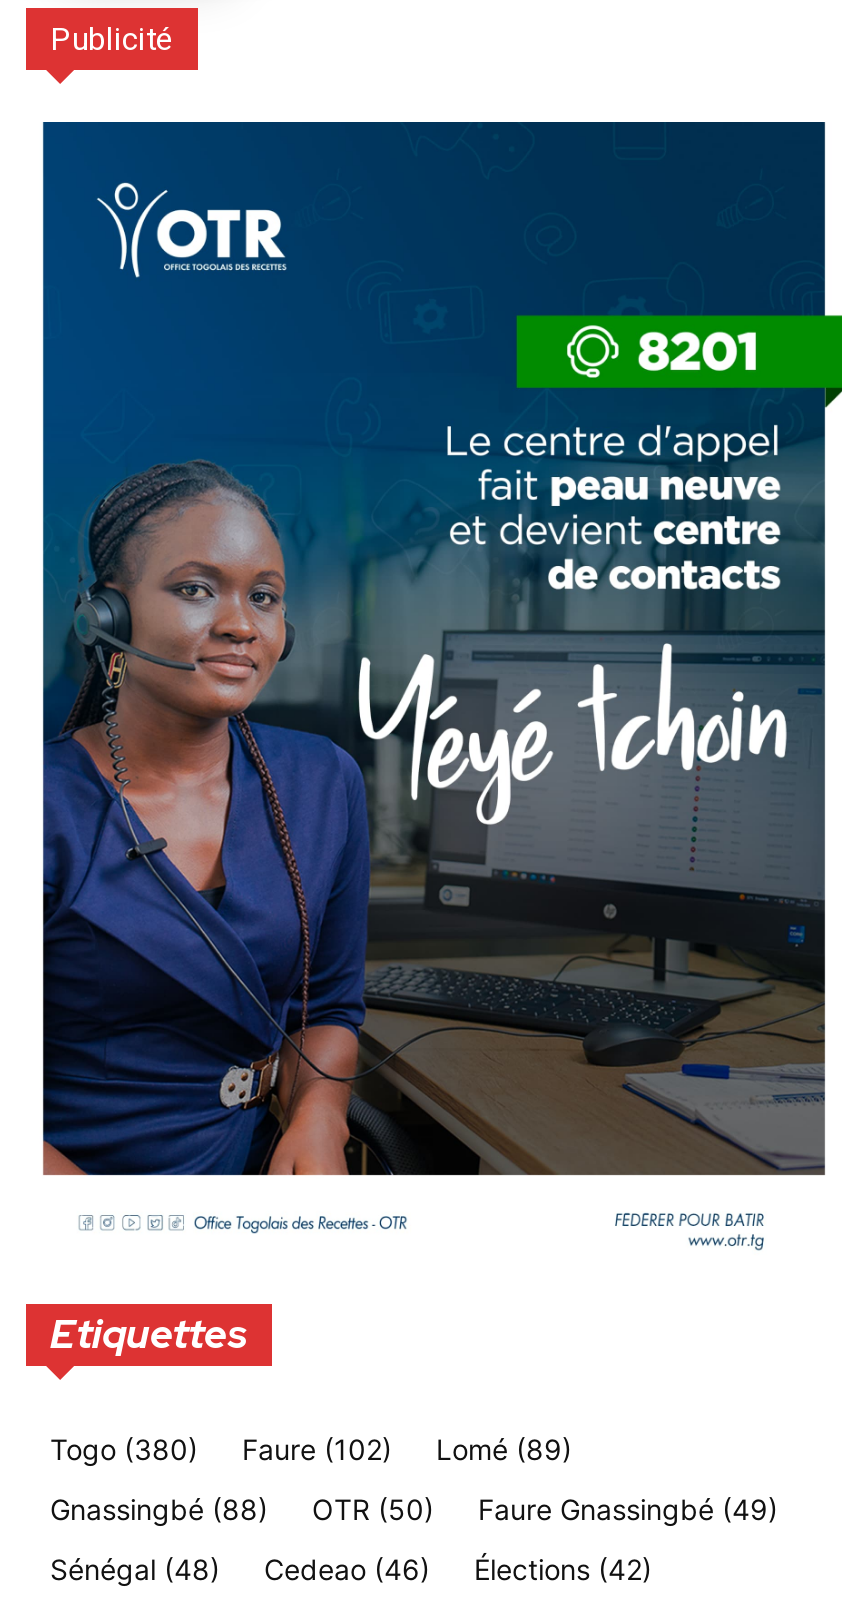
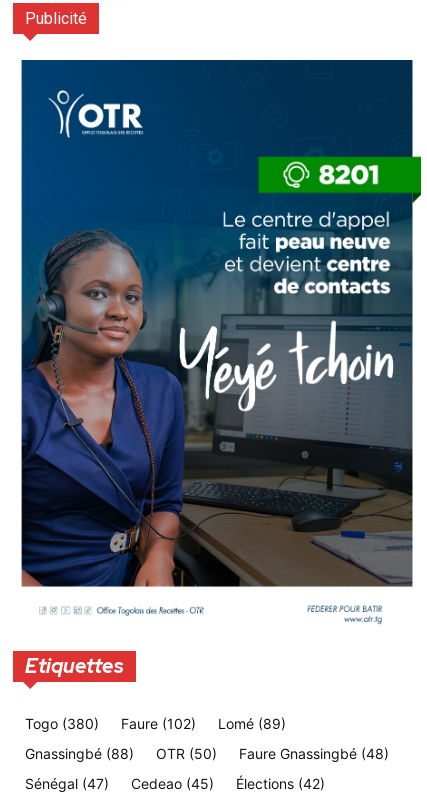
[478,1492,778,1526] Faure Gnassingbé (49) -> [239,745,389,762] Faure Gnassingbé (48)
[50,1552,220,1586] Sénégal (48) -> [25,775,109,792] Sénégal (47)
[264,1552,430,1586] Cedeao (46) -> [131,775,214,792] Cedeao (45)

